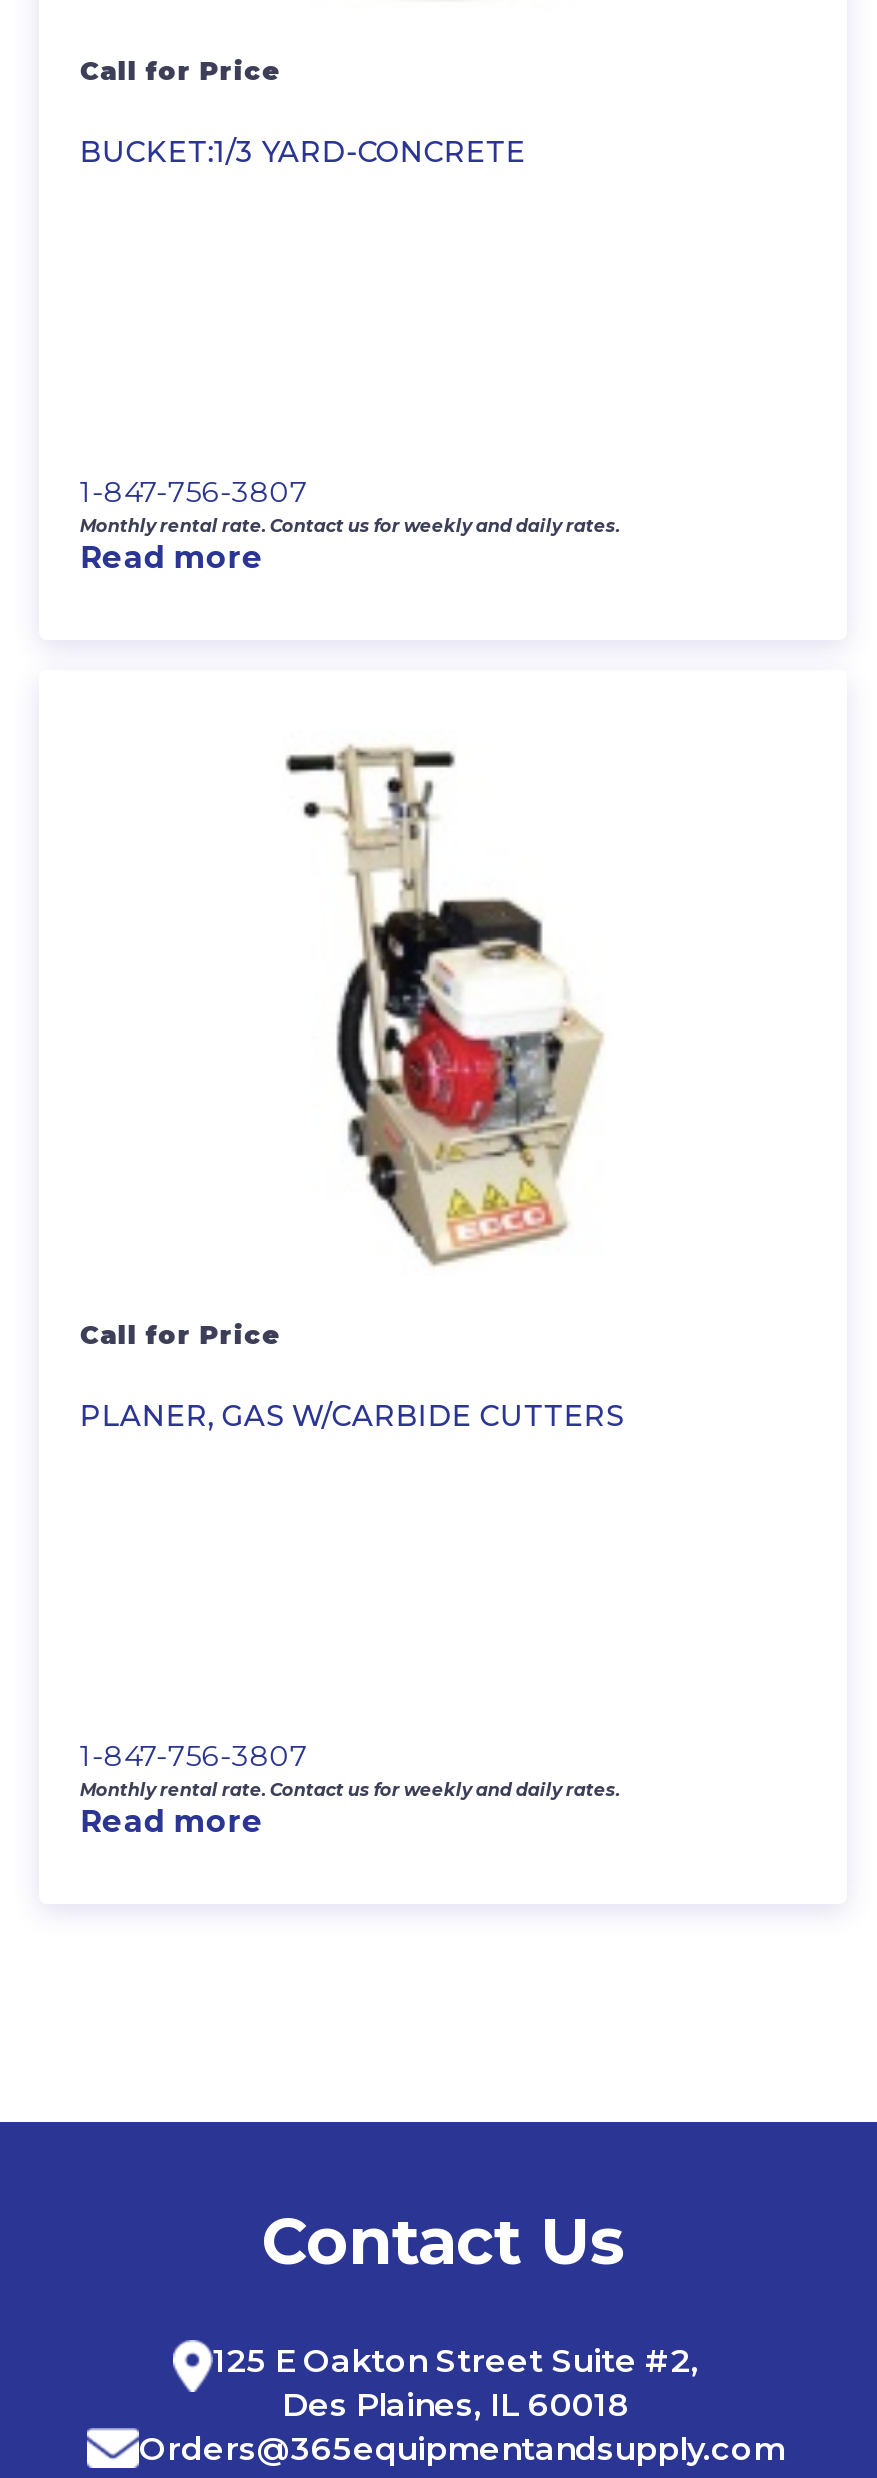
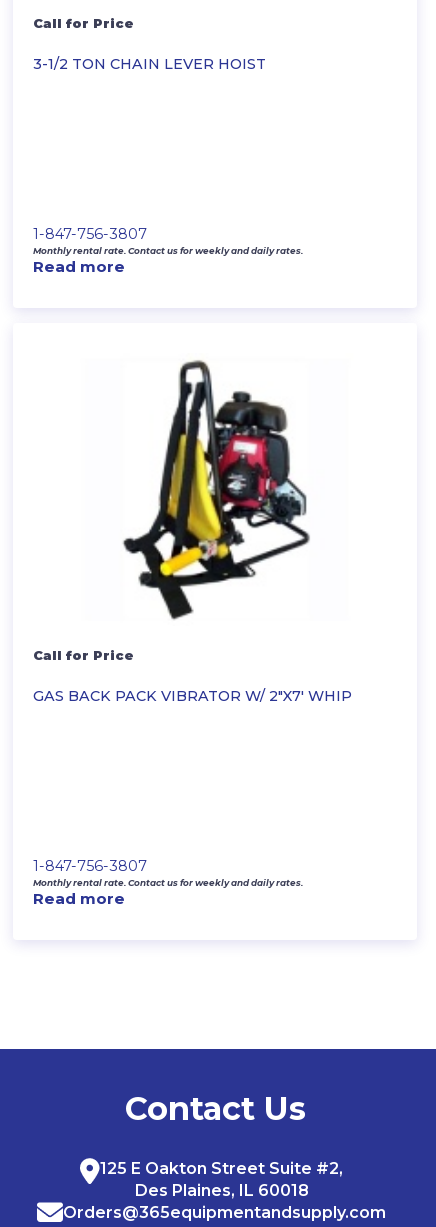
[80,134,526,170] BUCKET:1/3 YARD-CONCRETE -> [33,55,266,73] 3-1/2 TON CHAIN LEVER HOIST
[259,744,633,1268] [image] -> [122,360,311,620] [image]
[80,1397,624,1433] PLANER, GAS W/CARBIDE CUTTERS -> [33,687,352,705] GAS BACK PACK VIBRATOR W/ 2″X7′ WHIP

